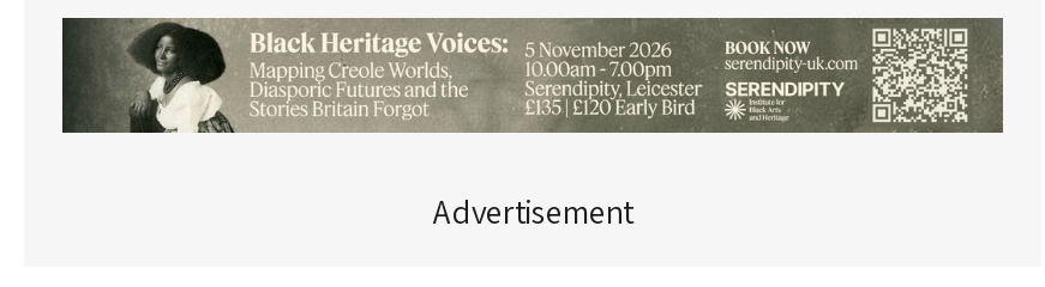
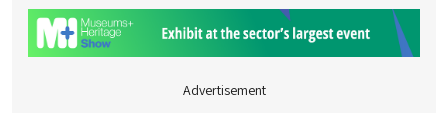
[60,16,1005,135] [image] -> [27,8,421,58] [image]

